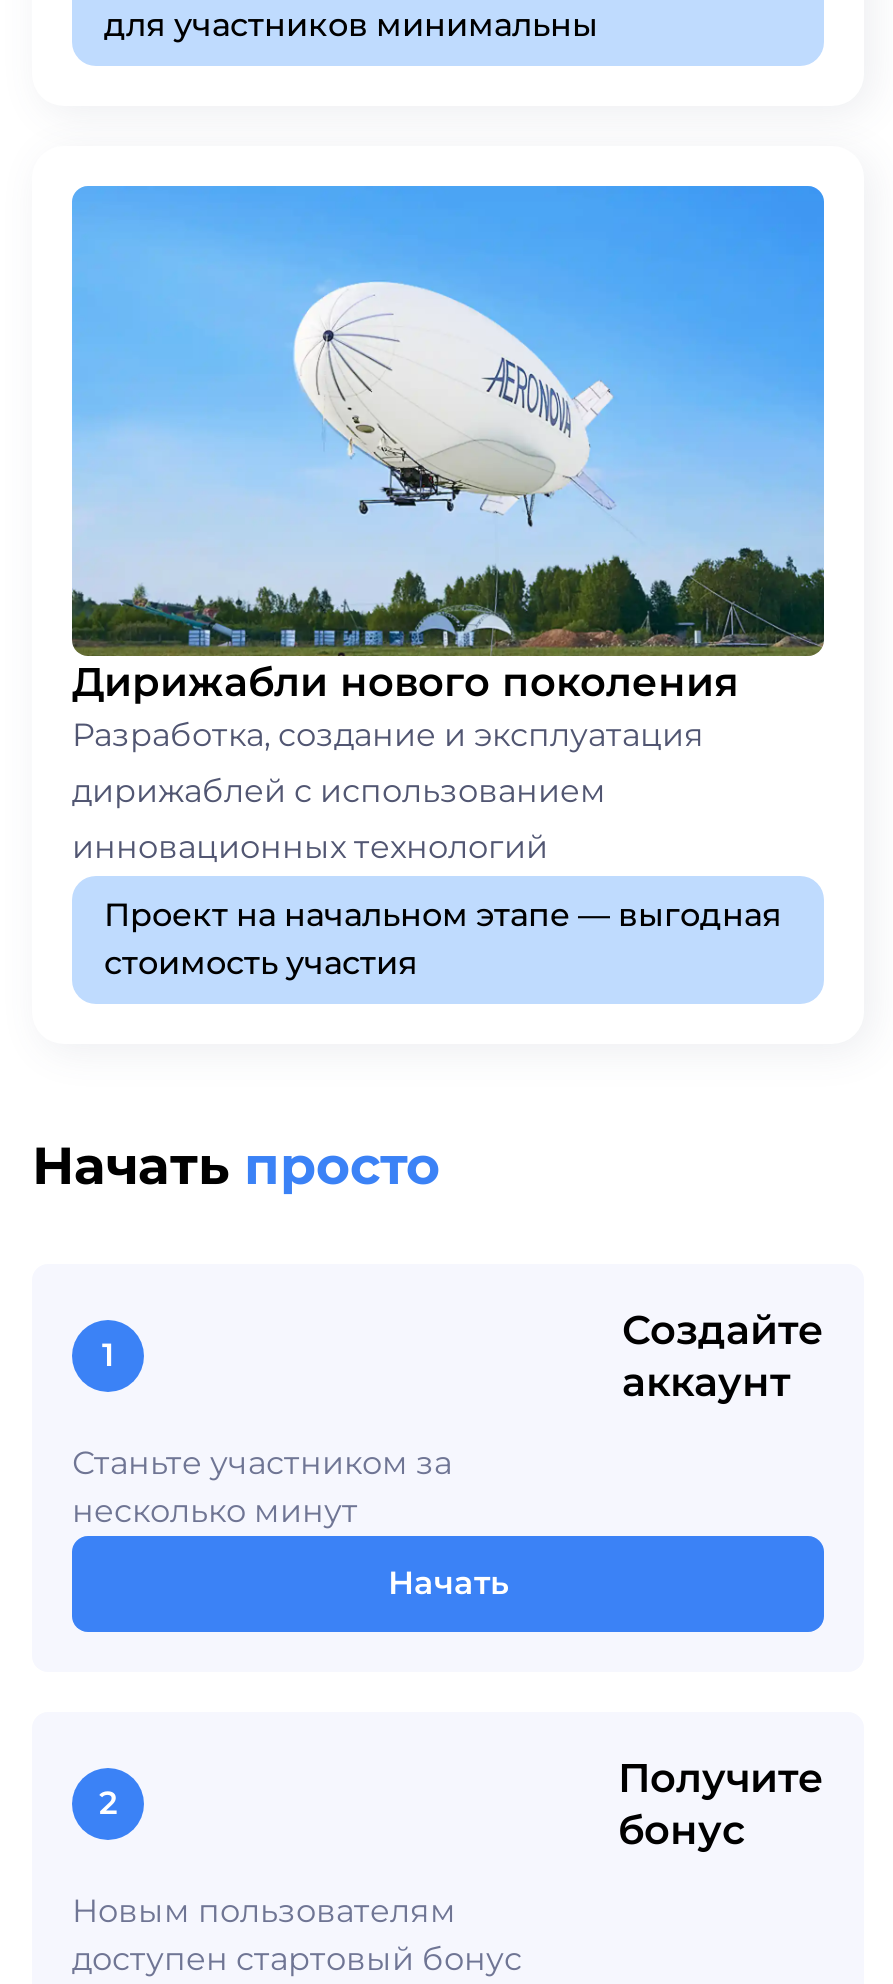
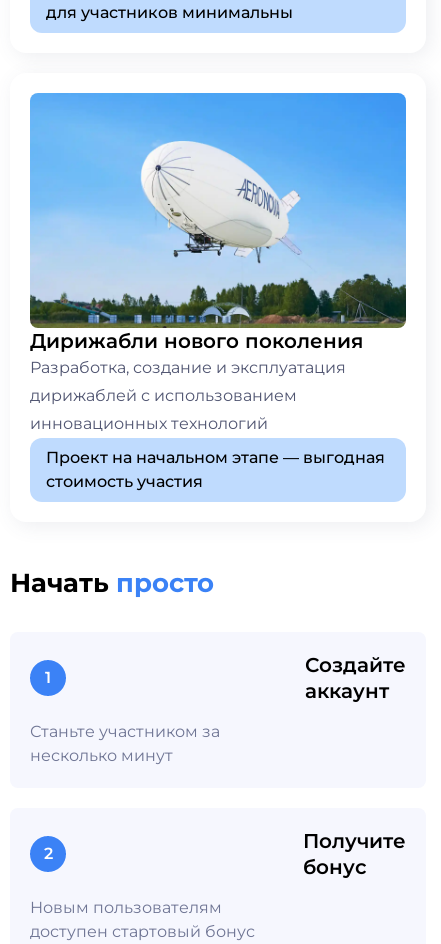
[388,1564,508,1602] Начать -> none

